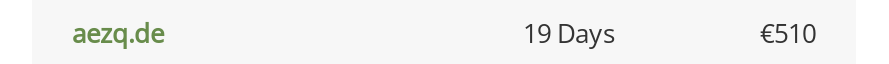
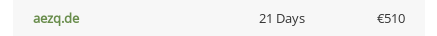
[523,15,615,51] 19 Days -> [258,9,304,27] 21 Days

